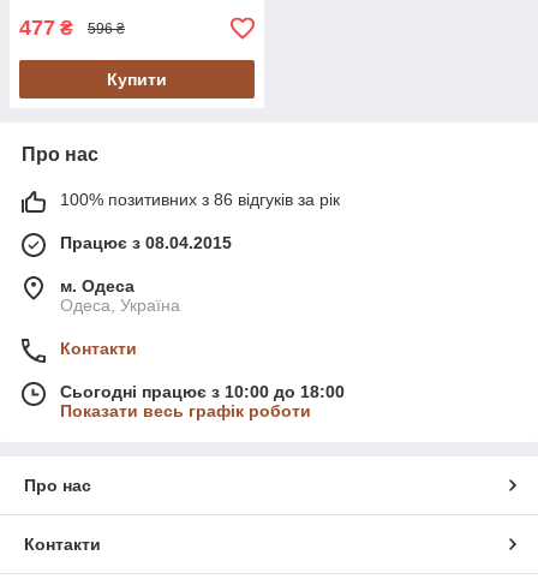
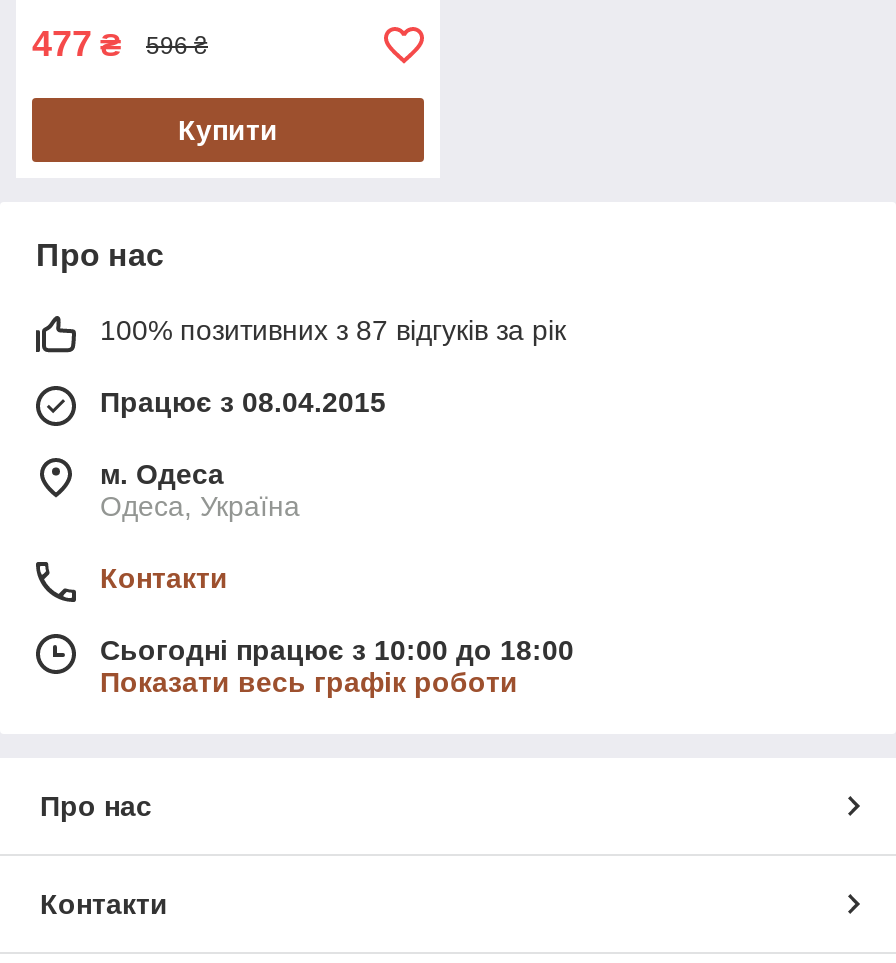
[60,190,340,209] 100% позитивних з 86 відгуків за рік -> [100,314,566,346] 100% позитивних з 87 відгуків за рік

